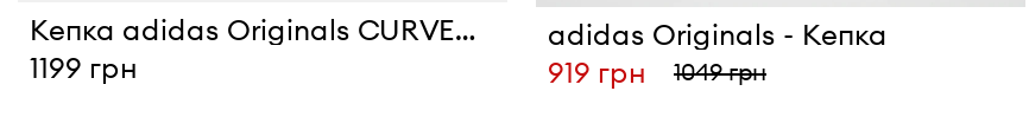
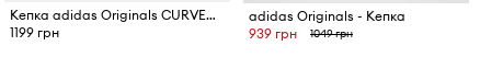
[548,56,766,91] 919 грн 1049 грн -> [249,25,353,42] 939 грн 1049 грн

